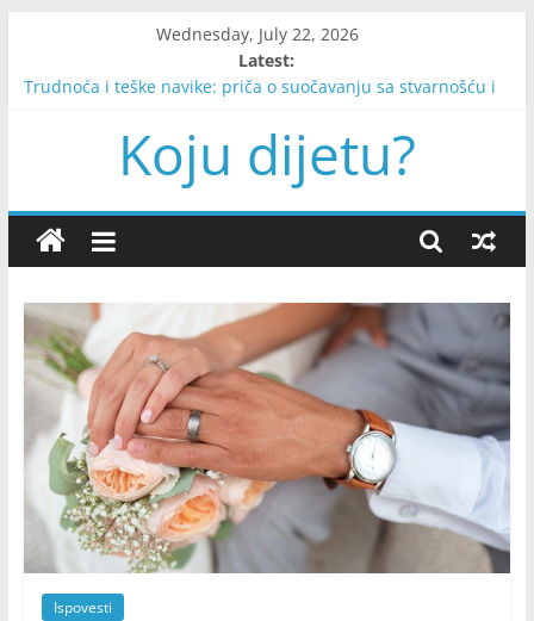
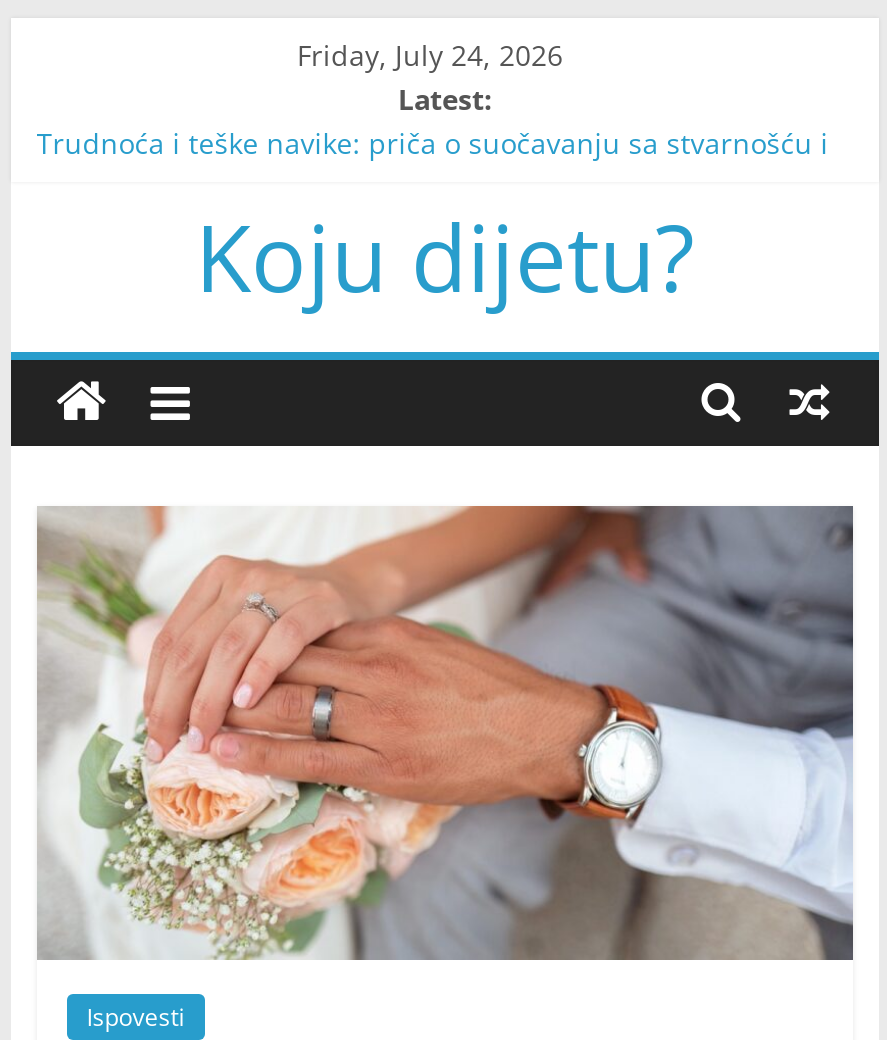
[157,23,359,45] Wednesday, July 22, 2026 -> [297,36,563,74] Friday, July 24, 2026

